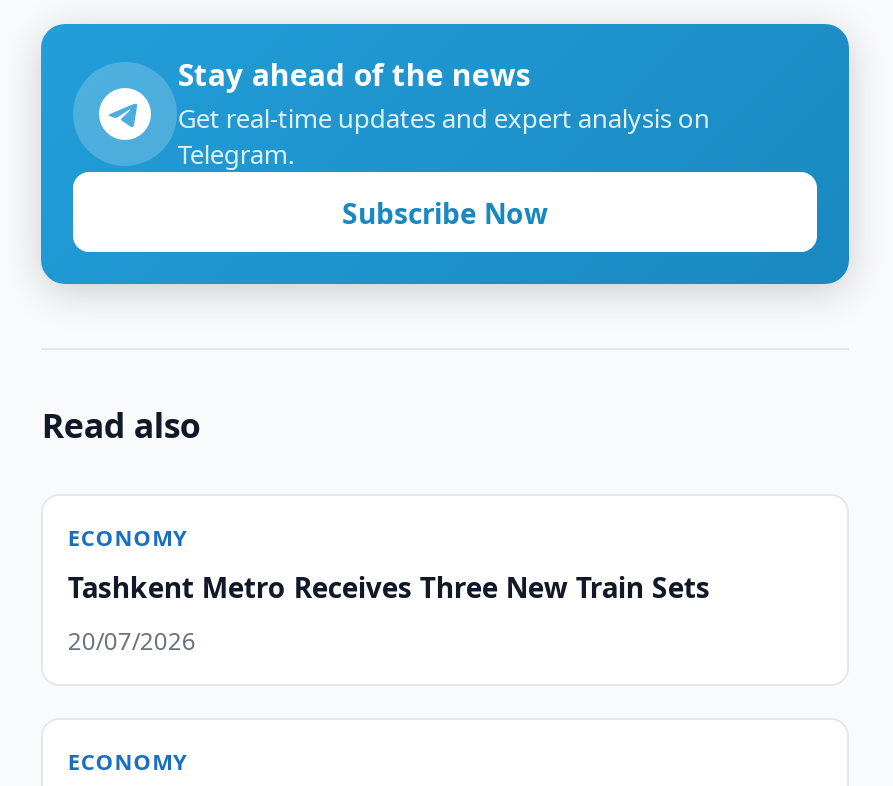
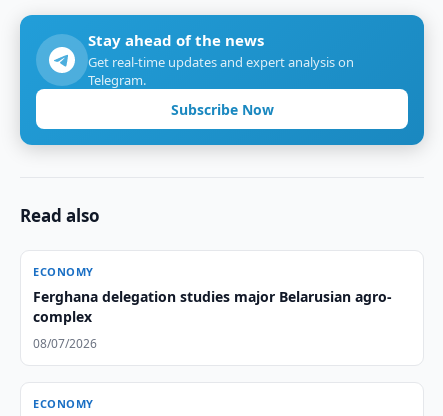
[68,568,710,606] Tashkent Metro Receives Three New Train Sets -> [33,287,392,326] Ferghana delegation studies major Belarusian agro- | complex
[68,624,196,658] 20/07/2026 -> [33,335,97,352] 08/07/2026

